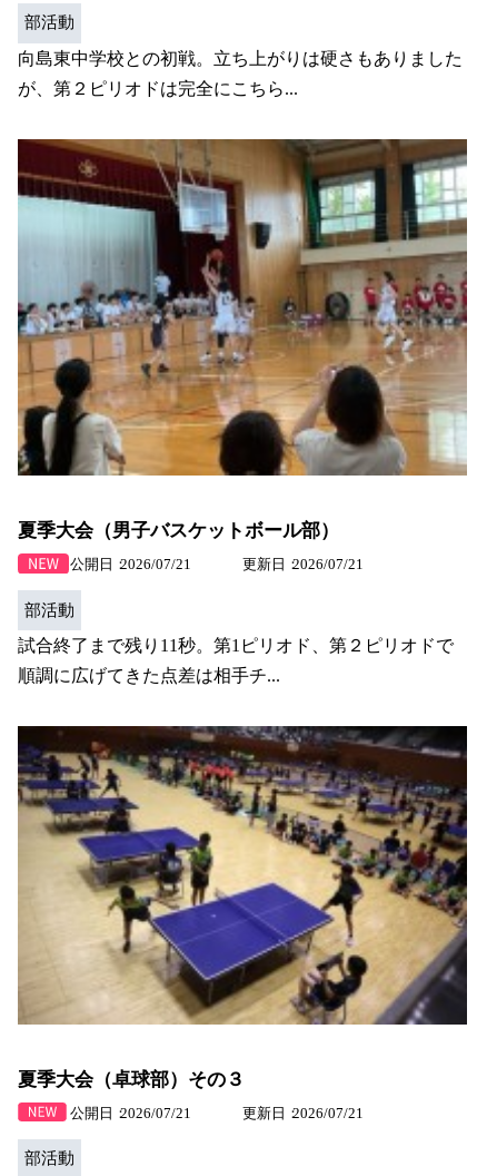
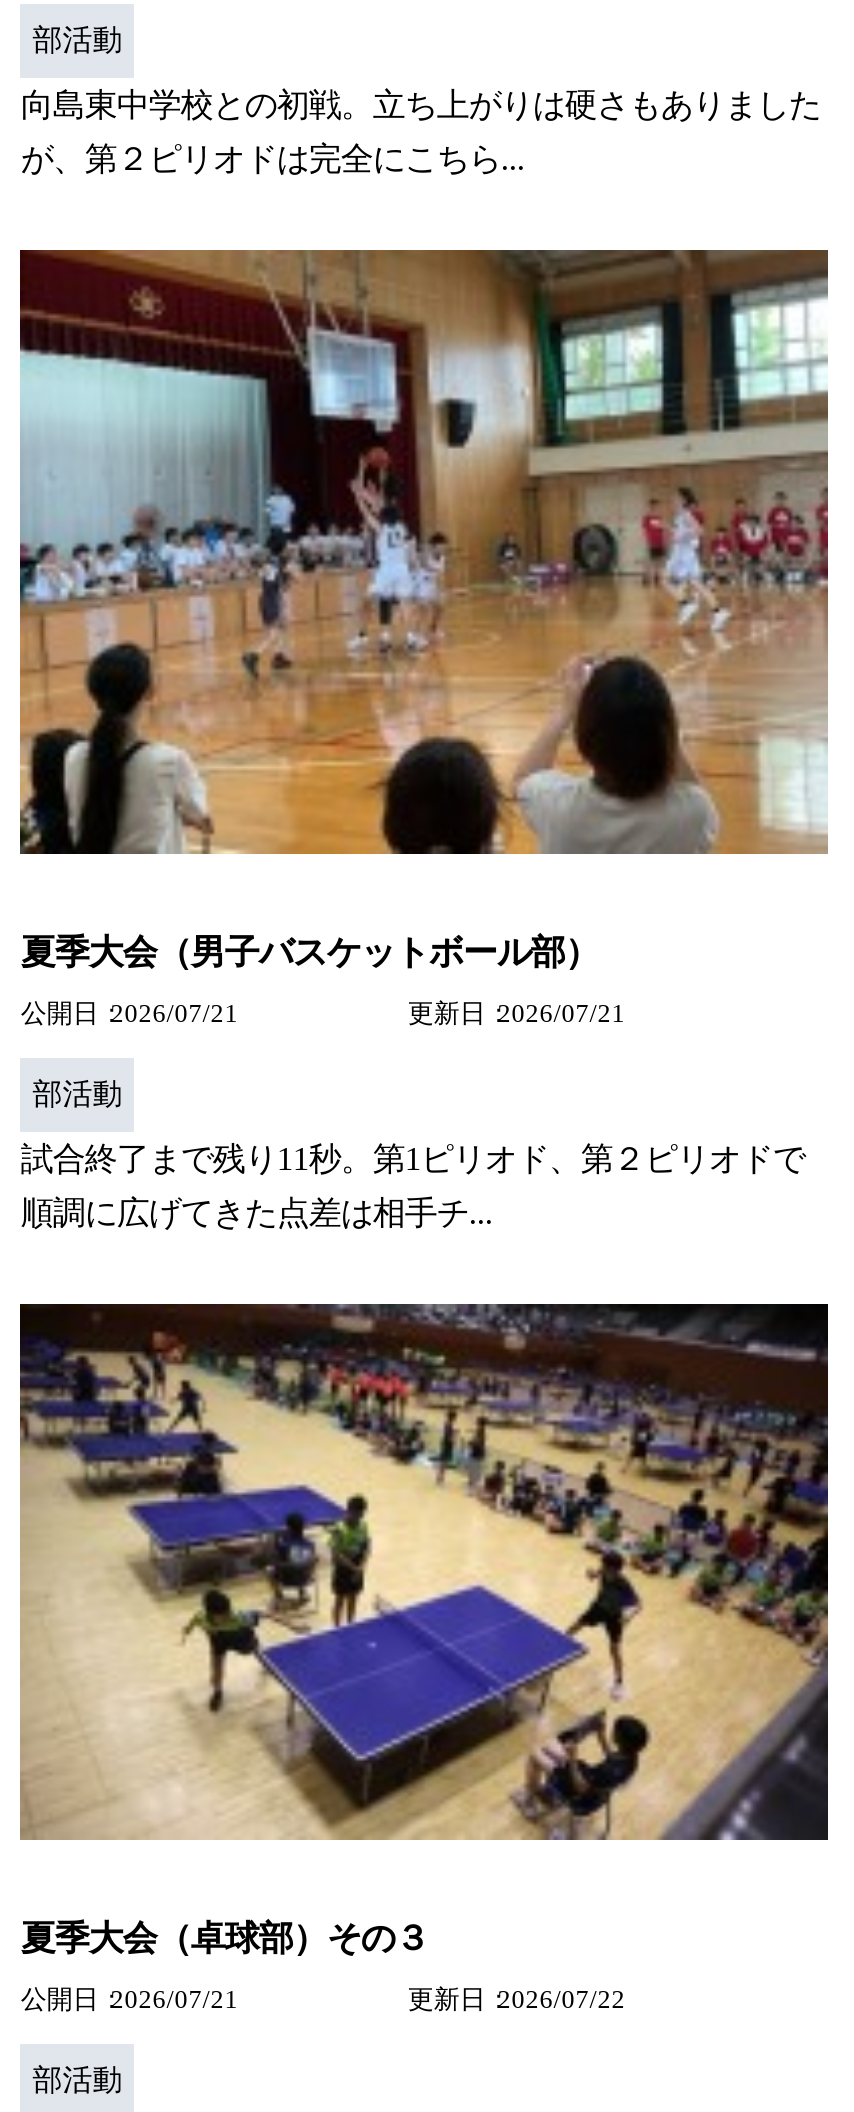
[242,1106,363,1121] 更新日 2026/07/21 -> [408,1986,625,2014] 更新日 2026/07/22

